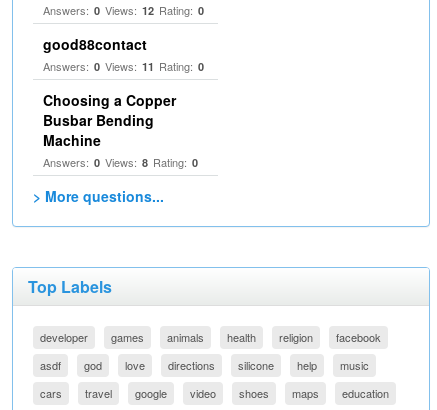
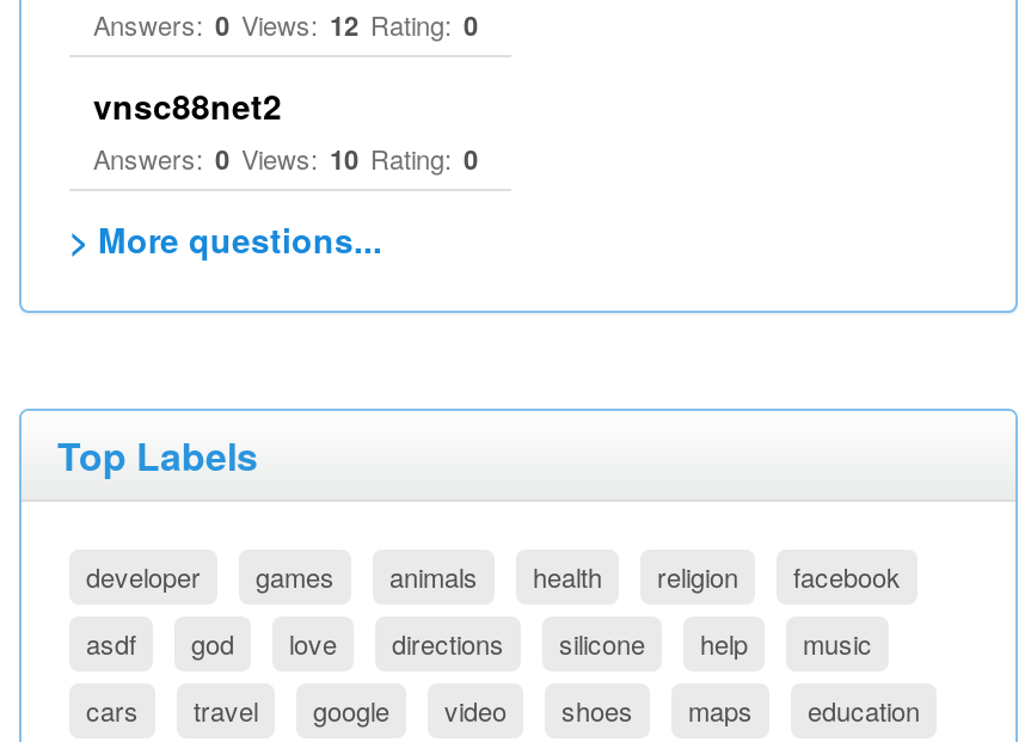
[43,34,204,170] good88contact | Answers: 0 Views: 11 Rating: 0 | Choosing a Copper | Busbar Bending | Machine | Answers: 0 Views: 8 Rating: 0 -> [93,81,478,177] vnsc88net2 | Answers: 0 Views: 10 Rating: 0

